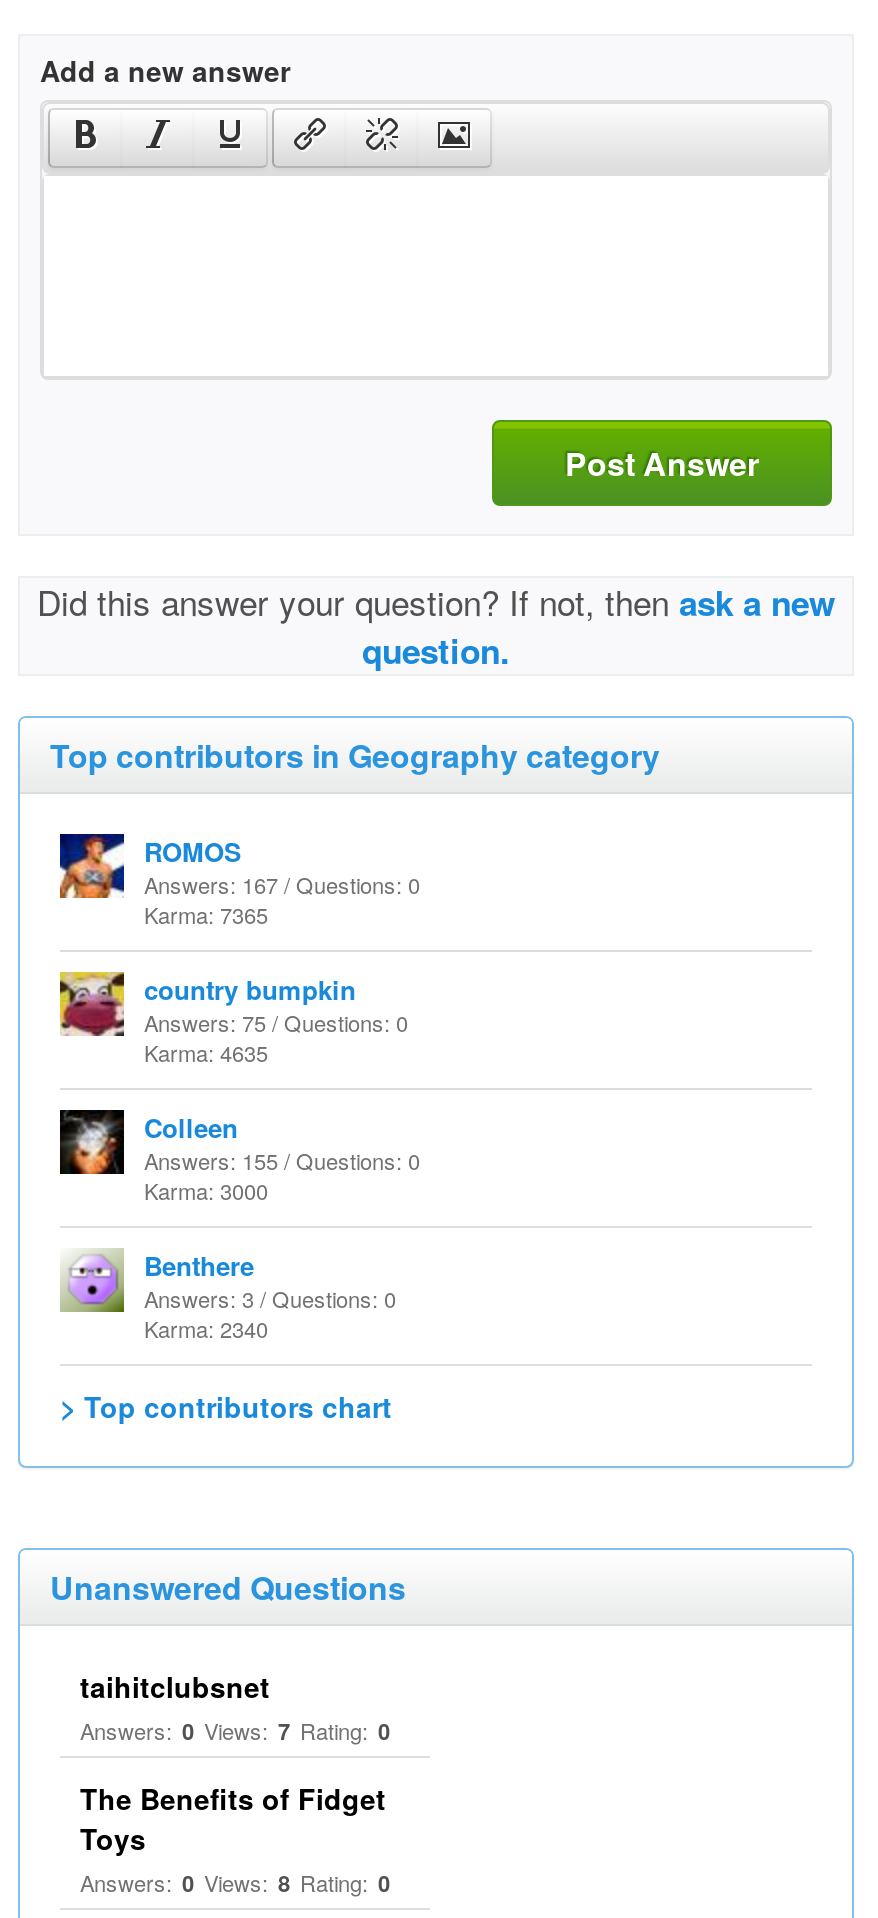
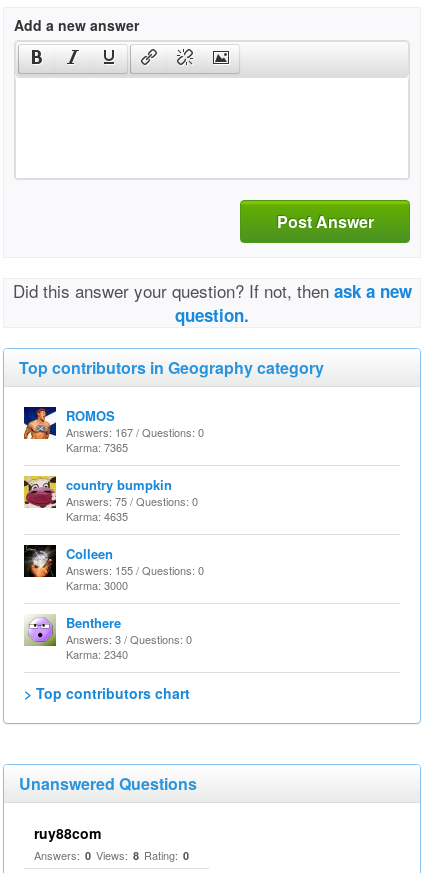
[80,1666,390,1858] taihitclubsnet | Answers: 0 Views: 7 Rating: 0 | The Benefits of Fidget | Toys -> [34,823,101,843] ruy88com

